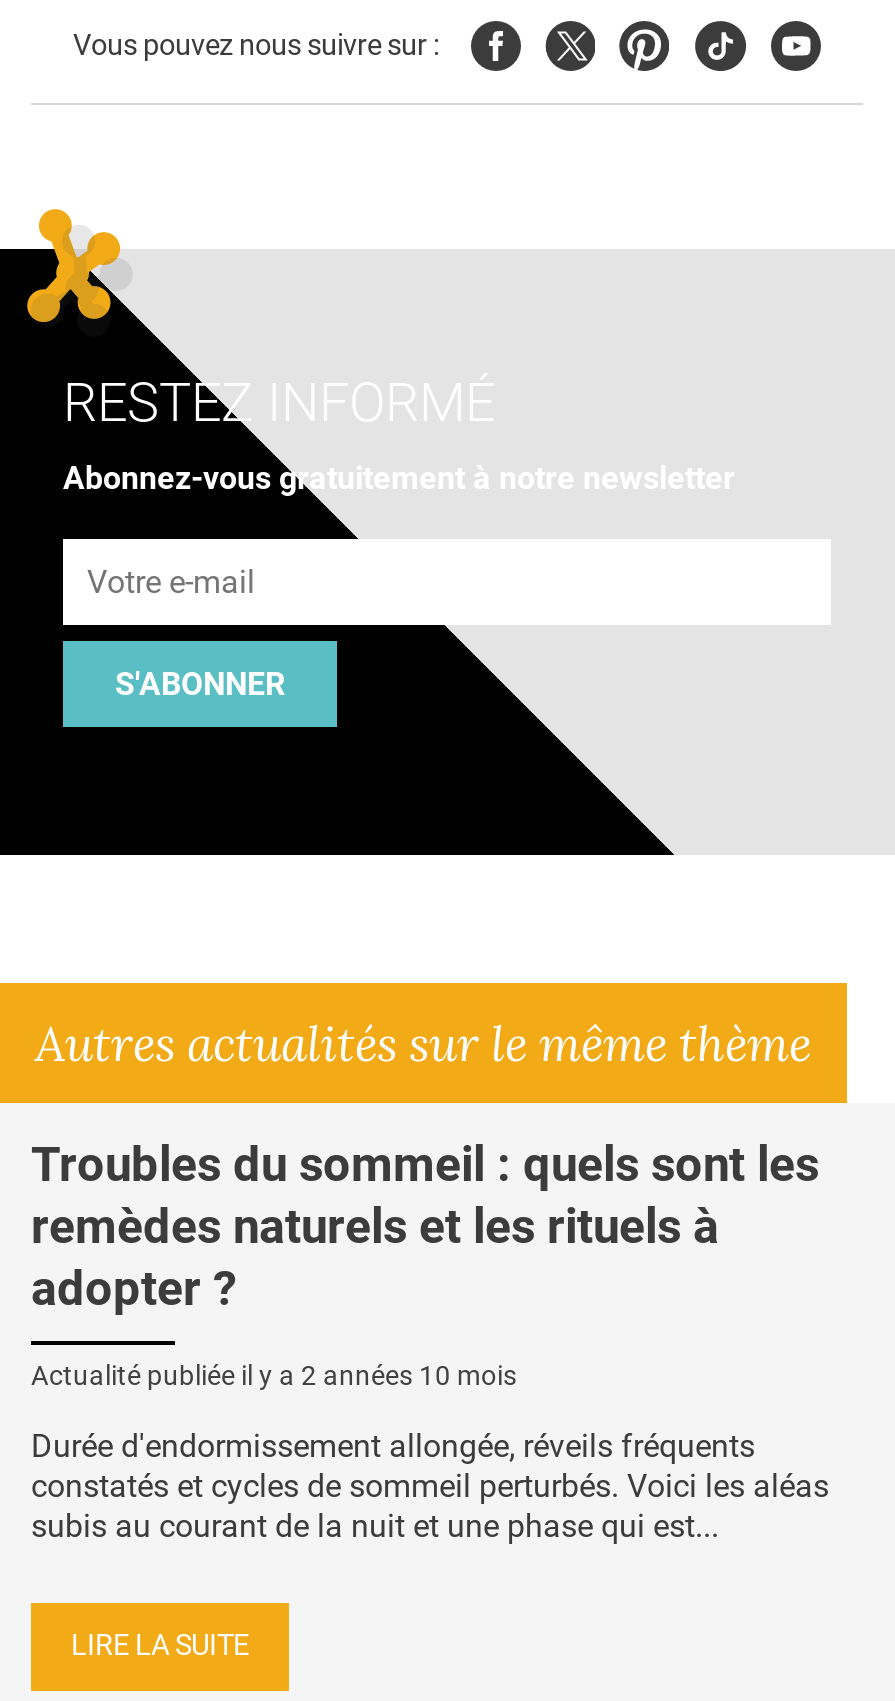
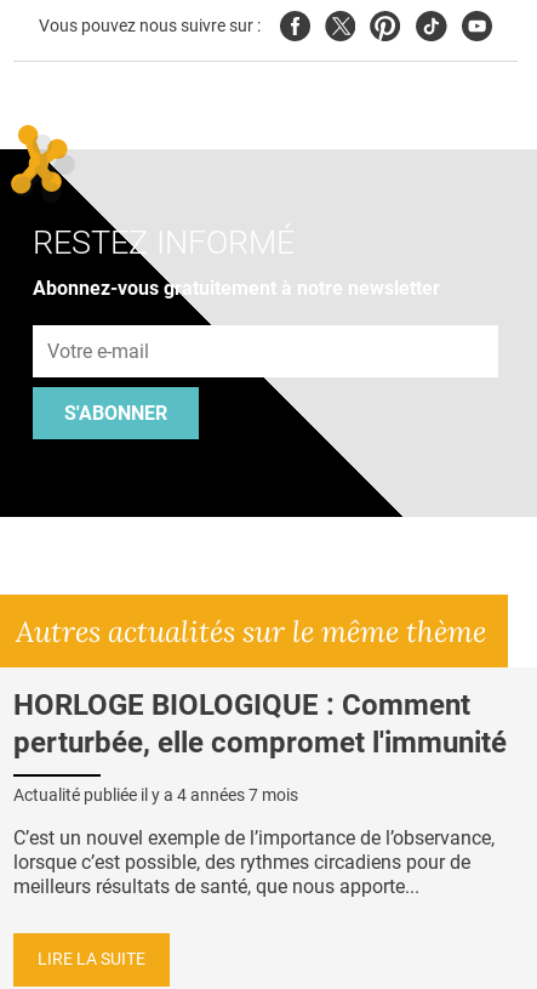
[31,1137,819,1317] Troubles du sommeil : quels sont les | remèdes naturels et les rituels à | adopter ? -> [13,688,507,759] HORLOGE BIOLOGIQUE : Comment | perturbée, elle compromet l'immunité
[31,1358,517,1390] Actualité publiée il y a 2 années 10 mois -> [13,785,298,804] Actualité publiée il y a 4 années 7 mois
[31,1426,829,1544] Durée d'endormissement allongée, réveils fréquents | constatés et cycles de sommeil perturbés. Voici les aléas | subis au courant de la nuit et une phase qui est... -> [13,826,495,897] C’est un nouvel exemple de l’importance de l’observance, | lorsque c’est possible, des rythmes circadiens pour de | meilleurs résultats de santé, que nous apporte...

